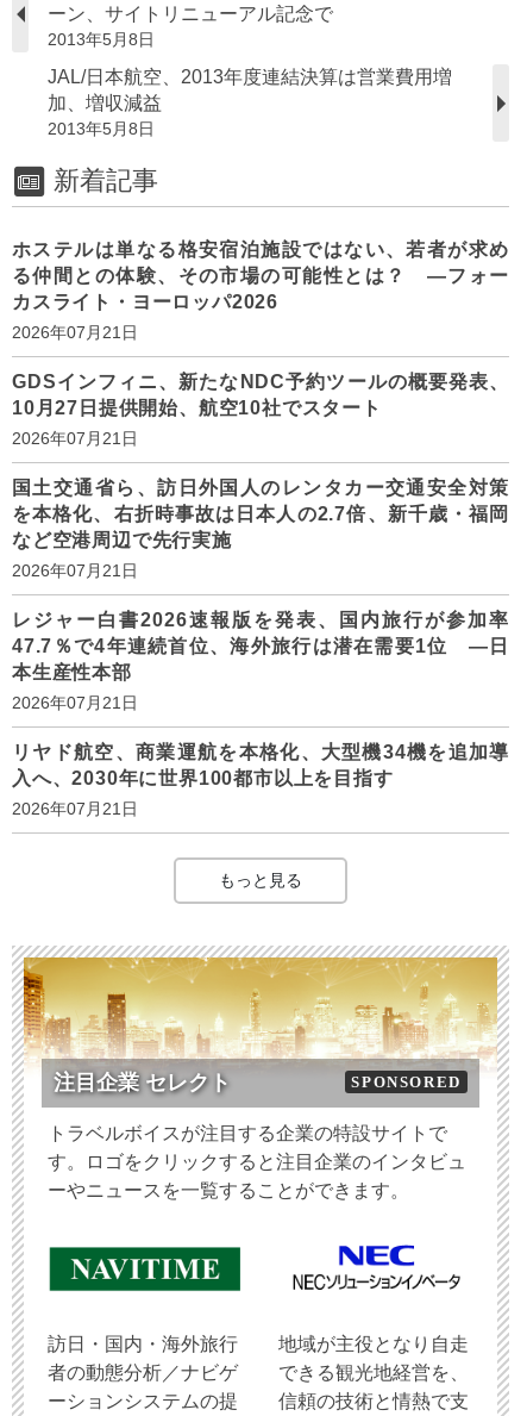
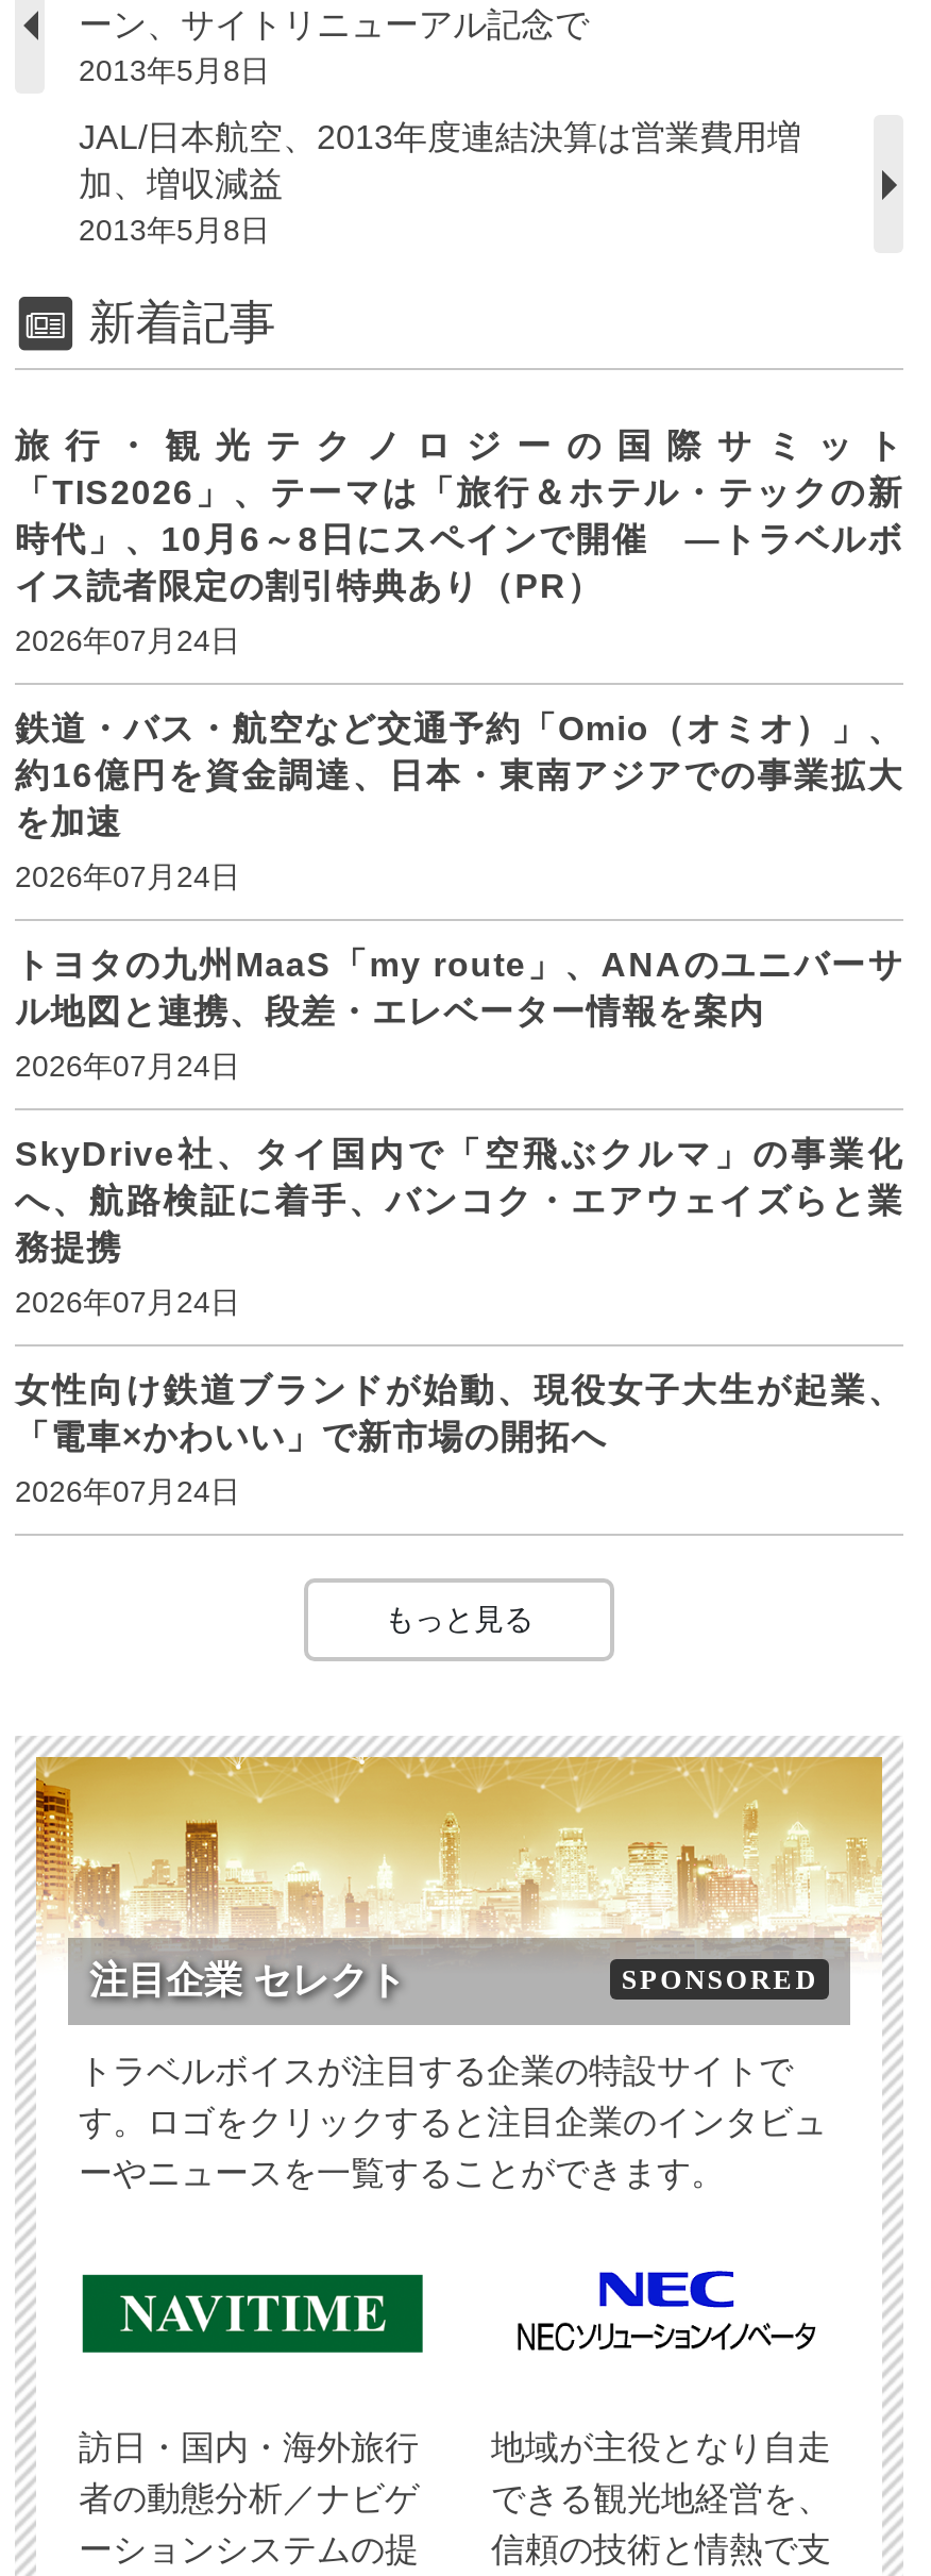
[12,239,509,312] ホステルは単なる格安宿泊施設ではない、若者が求め | る仲間との体験、その市場の可能性とは？ ―フォー | カスライト・ヨーロッパ2026 -> [15,427,903,604] 旅行・観光テクノロジーの国際サミット | 「TIS2026」、テーマは「旅行＆ホテル・テックの新 | 時代」、10月6～8日にスペインで開催 ―トラベルボ | イス読者限定の割引特典あり（PR）
[12,323,138,342] 2026年07月21日 -> [15,623,240,657] 2026年07月24日
[12,371,509,418] GDSインフィニ、新たなNDC予約ツールの概要発表、 | 10月27日提供開始、航空10社でスタート -> [15,710,903,840] 鉄道・バス・航空など交通予約「Omio（オミオ）」、 | 約16億円を資金調達、日本・東南アジアでの事業拡大 | を加速
[12,429,138,448] 2026年07月21日 -> [15,859,240,893] 2026年07月24日
[12,477,509,550] 国土交通省ら、訪日外国人のレンタカー交通安全対策 | を本格化、右折時事故は日本人の2.7倍、新千歳・福岡 | など空港周辺で先行実施 -> [15,946,903,1029] トヨタの九州MaaS「my route」、ANAのユニバーサ | ル地図と連携、段差・エレベーター情報を案内
[12,561,138,580] 2026年07月21日 -> [15,1048,240,1083] 2026年07月24日
[12,610,509,682] レジャー白書2026速報版を発表、国内旅行が参加率 | 47.7％で4年連続首位、海外旅行は潜在需要1位 ―日 | 本生産性本部 -> [15,1136,903,1265] SkyDrive社、タイ国内で「空飛ぶクルマ」の事業化 | へ、航路検証に着手、バンコク・エアウェイズらと業 | 務提携
[12,693,138,712] 2026年07月21日 -> [15,1285,240,1319] 2026年07月24日
[12,742,509,788] リヤド航空、商業運航を本格化、大型機34機を追加導 | 入へ、2030年に世界100都市以上を目指す -> [15,1372,903,1455] 女性向け鉄道ブランドが始動、現役女子大生が起業、 | 「電車×かわいい」で新市場の開拓へ
[12,799,138,818] 2026年07月21日 -> [15,1474,240,1508] 2026年07月24日

